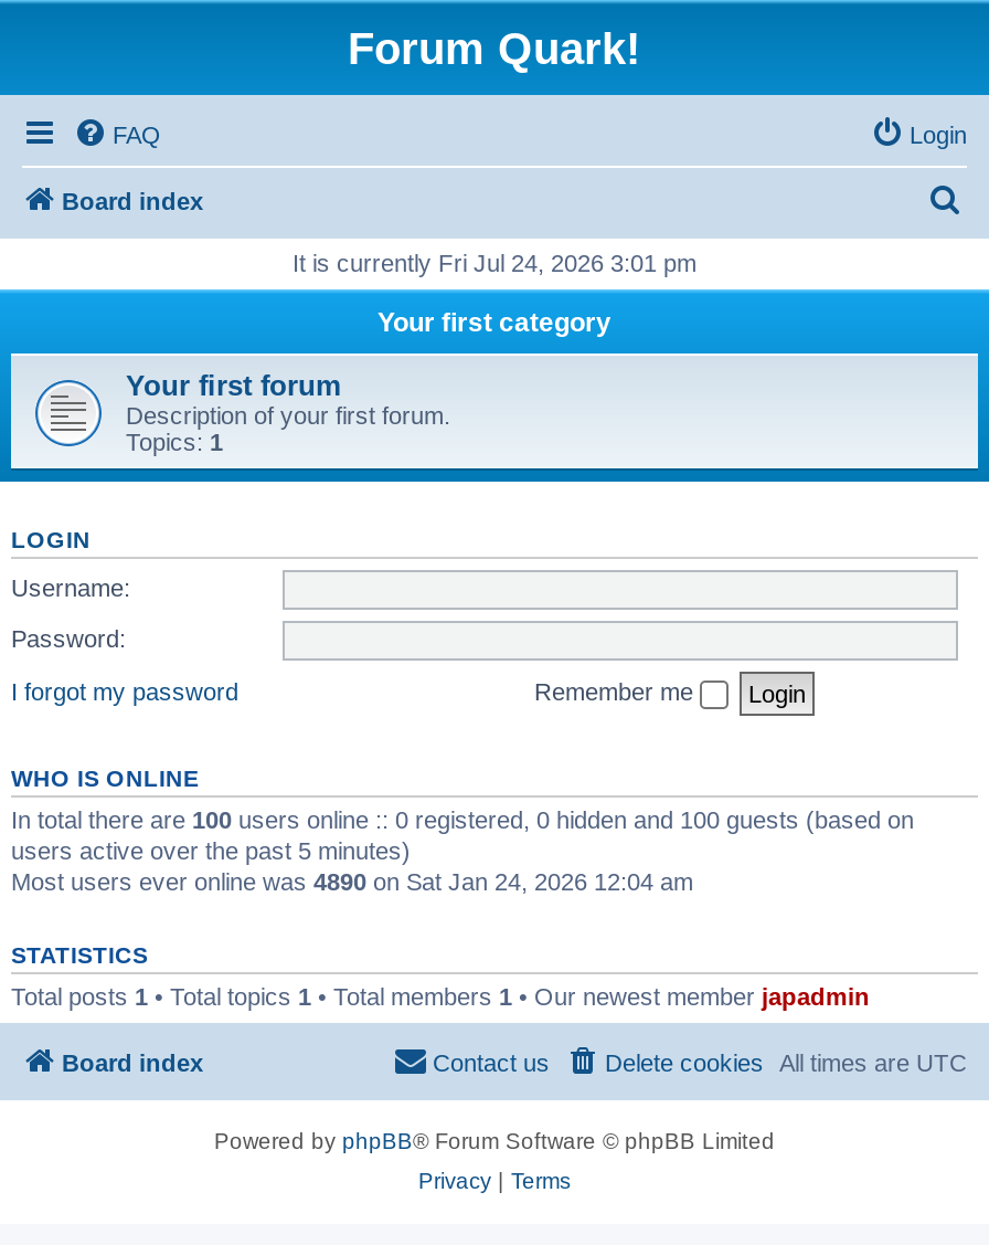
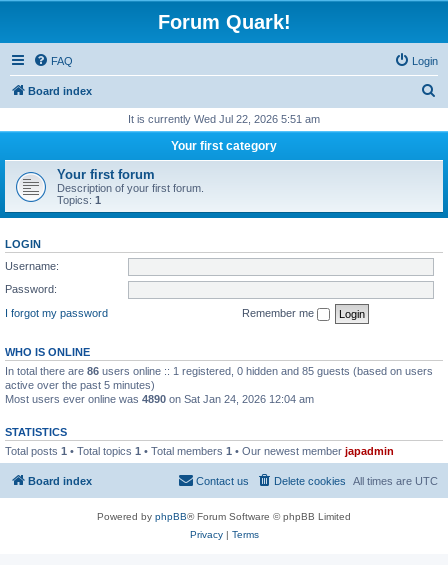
[293,250,696,276] It is currently Fri Jul 24, 2026 3:01 pm -> [128,113,320,125] It is currently Wed Jul 22, 2026 5:51 am
[11,805,914,863] In total there are 100 users online :: 0 registered, 0 hidden and 100 guests (based on | users active over the past 5 minutes) -> [5,364,433,390] In total there are 86 users online :: 1 registered, 0 hidden and 85 guests (based on users | active over the past 5 minutes)

